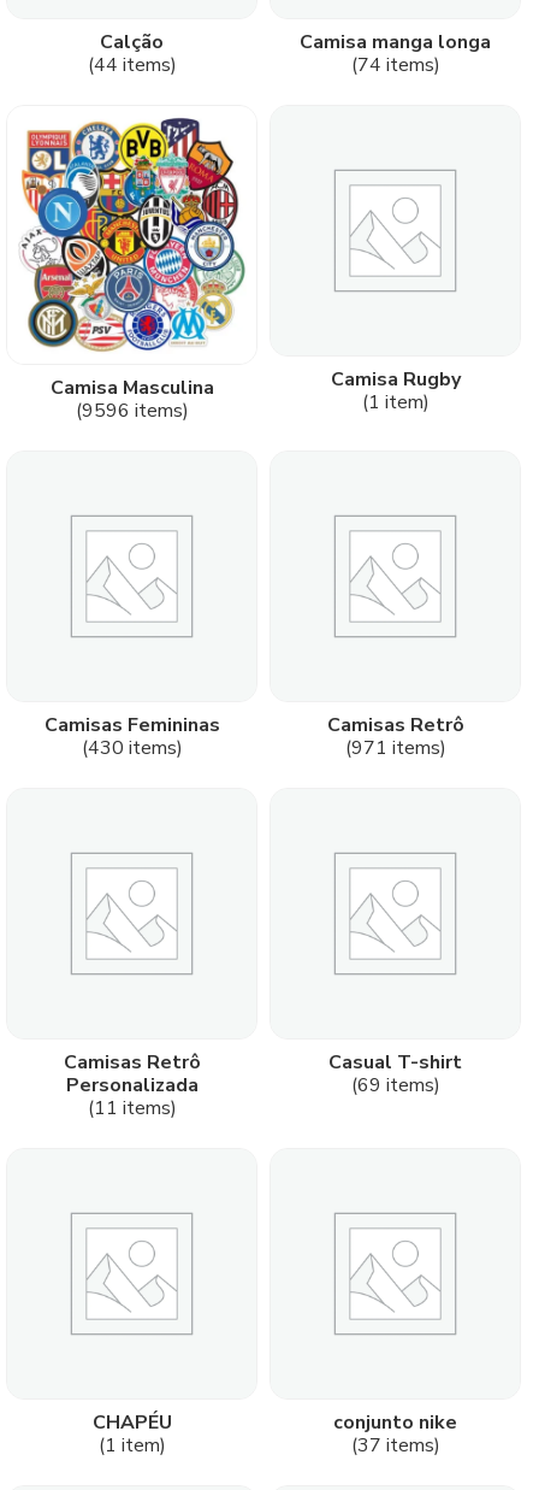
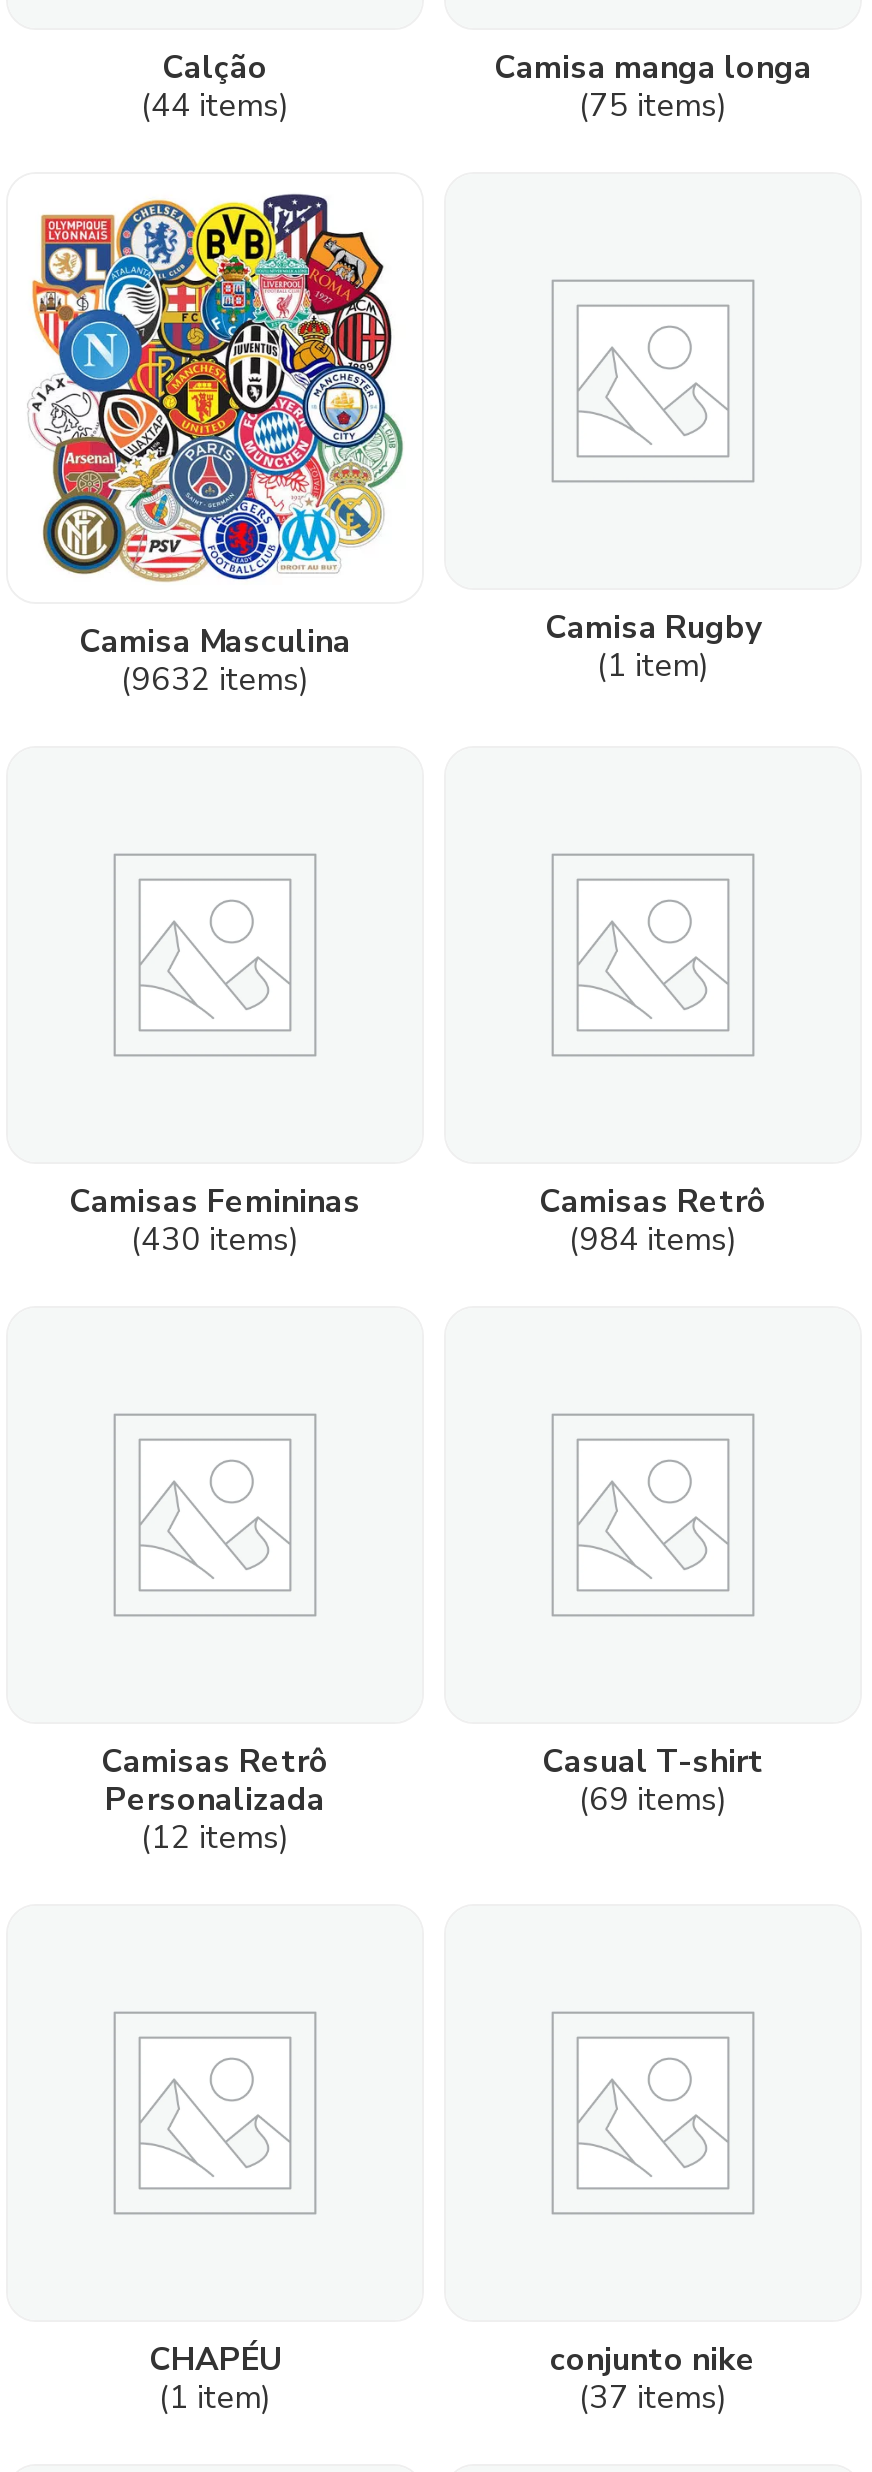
[351,52,440,78] (74 items) -> [579,84,727,128] (75 items)
[75,398,188,424] (9596 items) -> [121,658,309,702] (9632 items)
[345,735,446,762] (971 items) -> [569,1218,737,1262] (984 items)
[87,1095,176,1122] (11 items) -> [141,1816,289,1860] (12 items)

